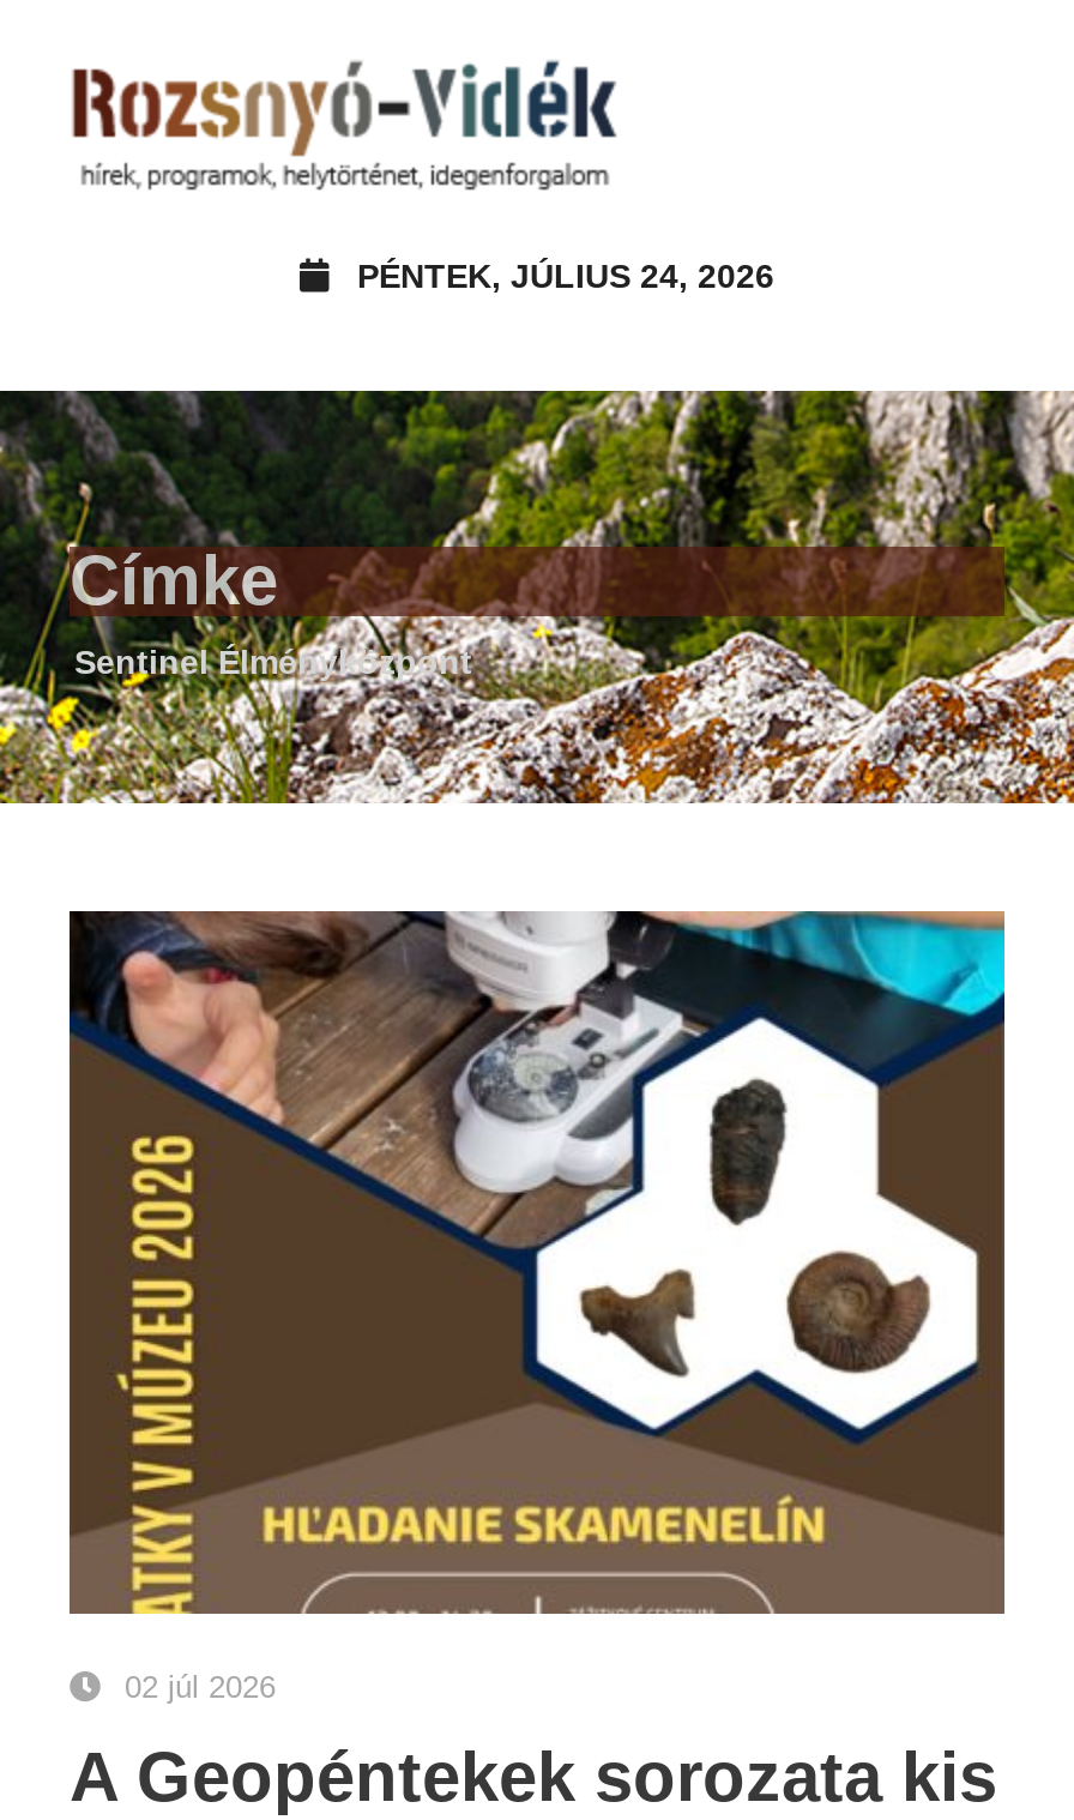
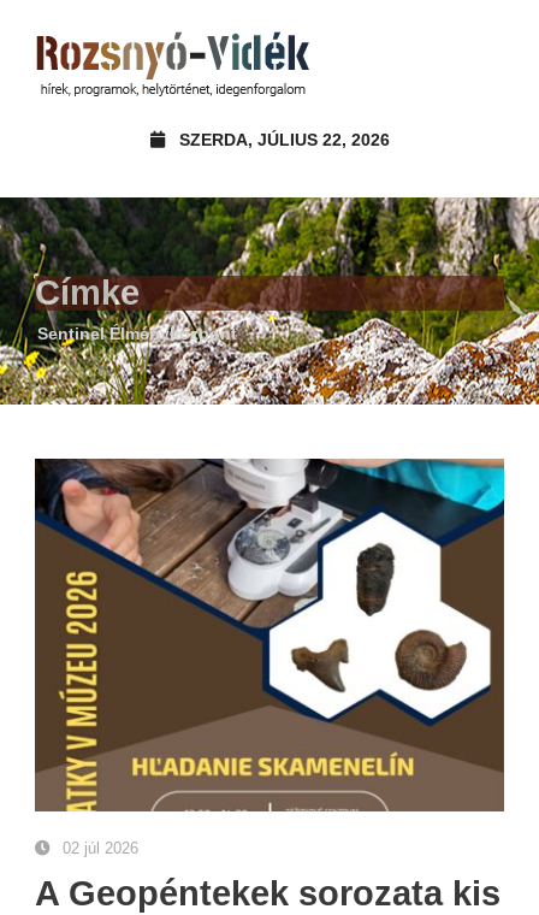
[357,257,774,295] PÉNTEK, JÚLIUS 24, 2026 -> [179,130,389,149] SZERDA, JÚLIUS 22, 2026

